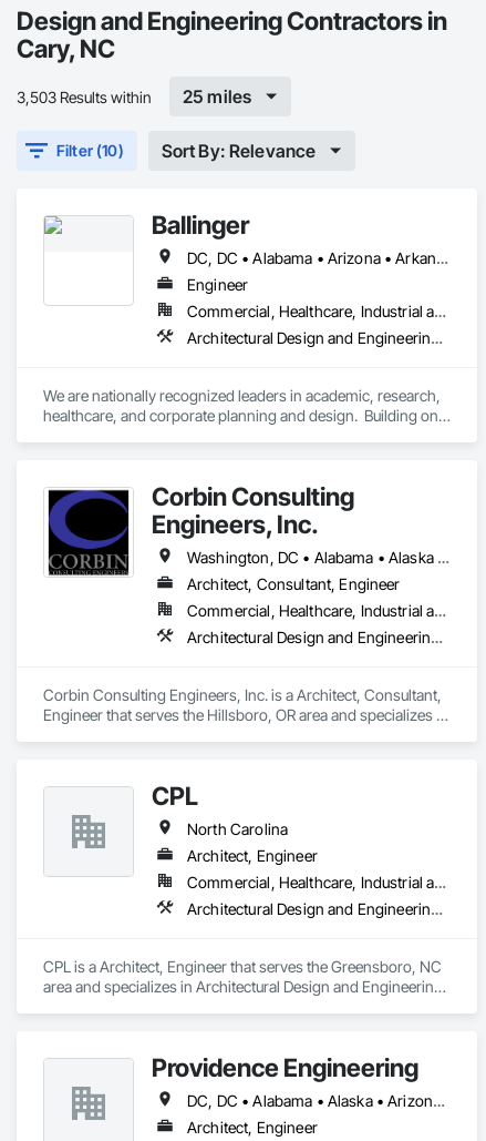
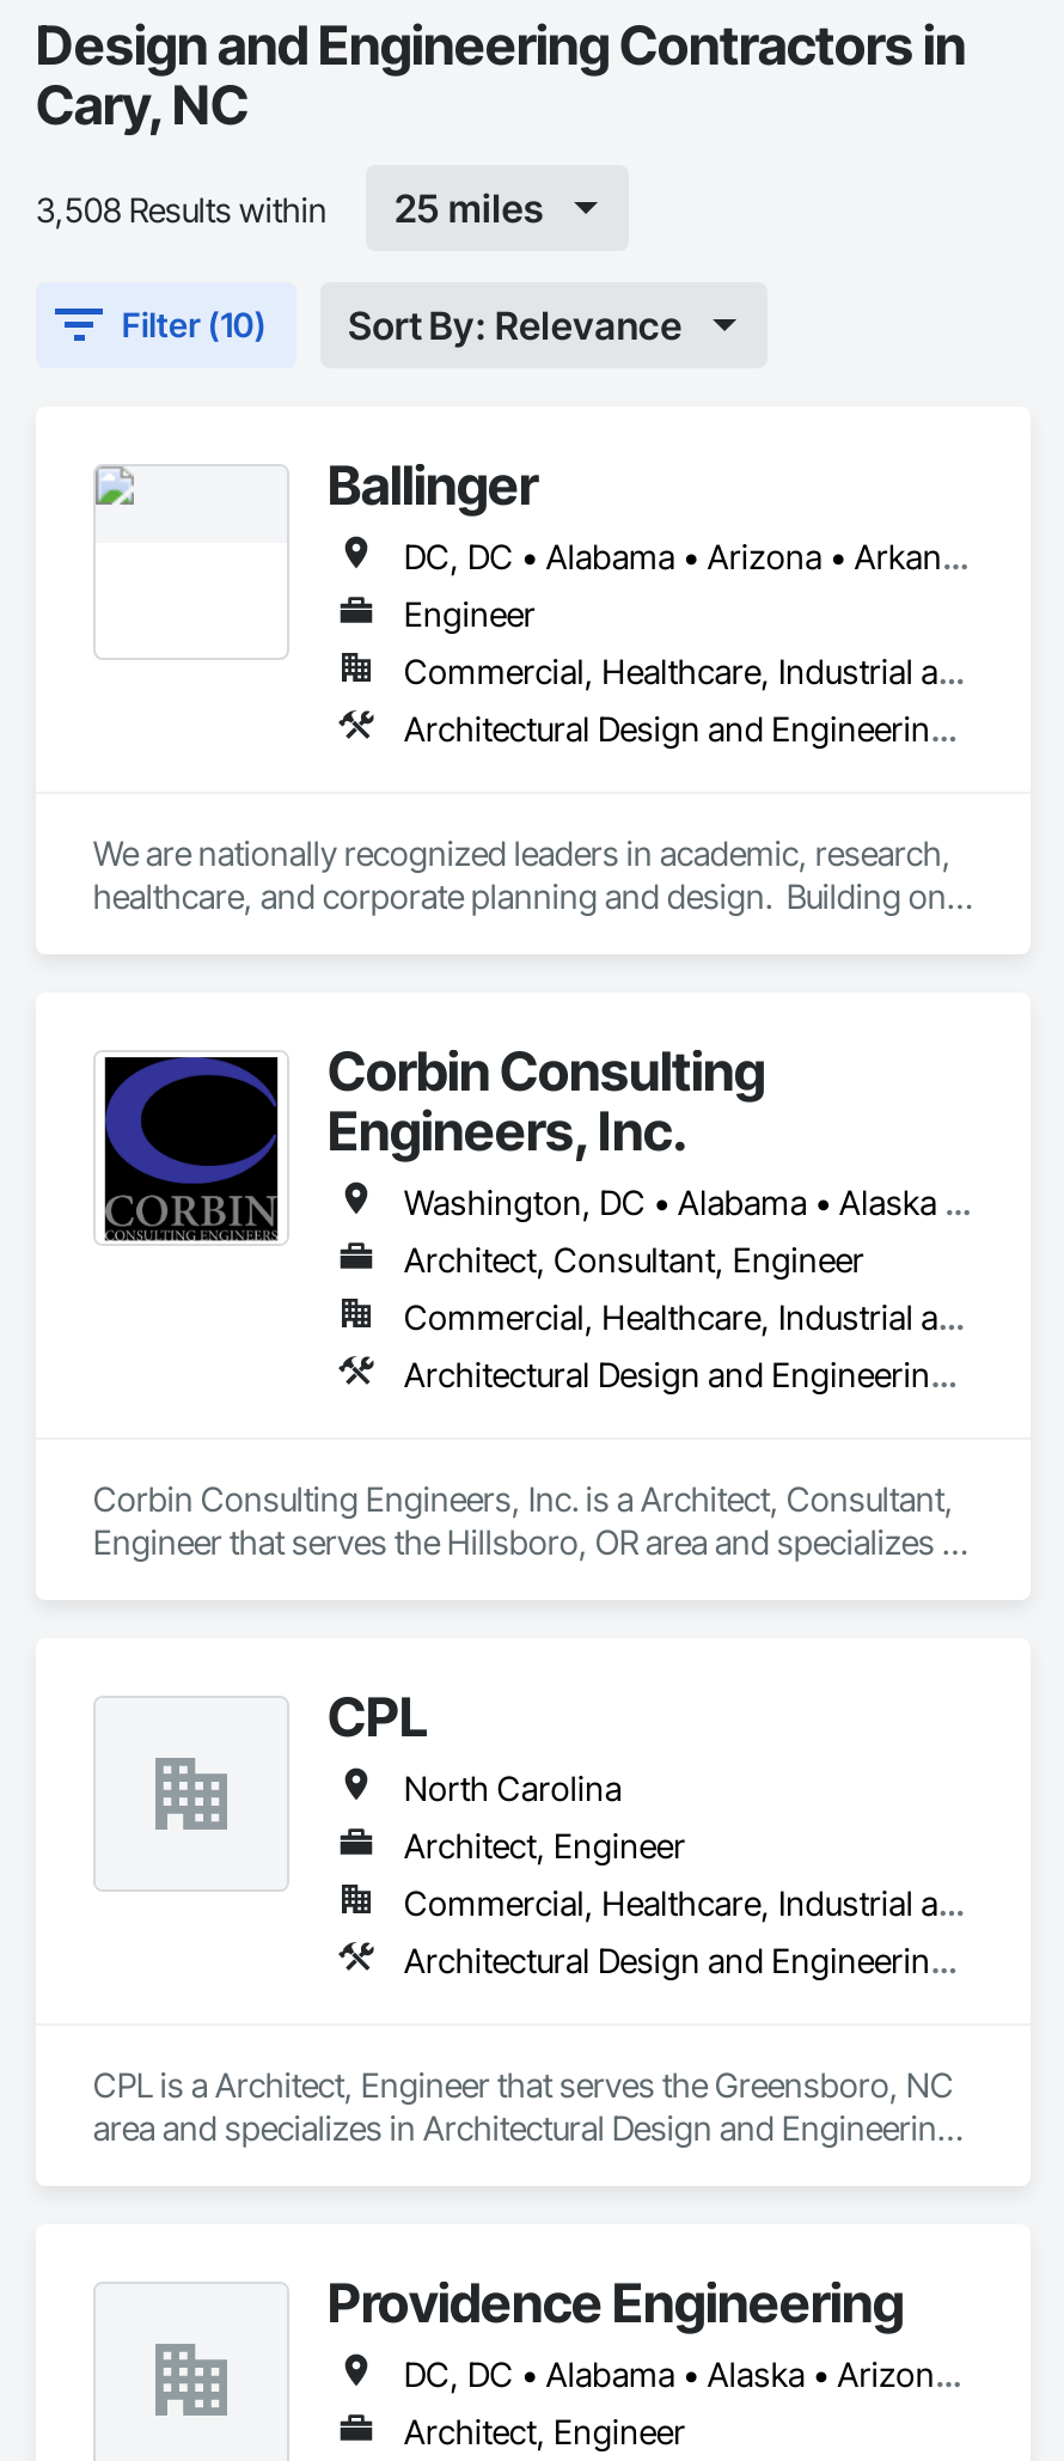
[17,87,152,106] 3,503 Results within -> [36,188,328,228] 3,508 Results within

